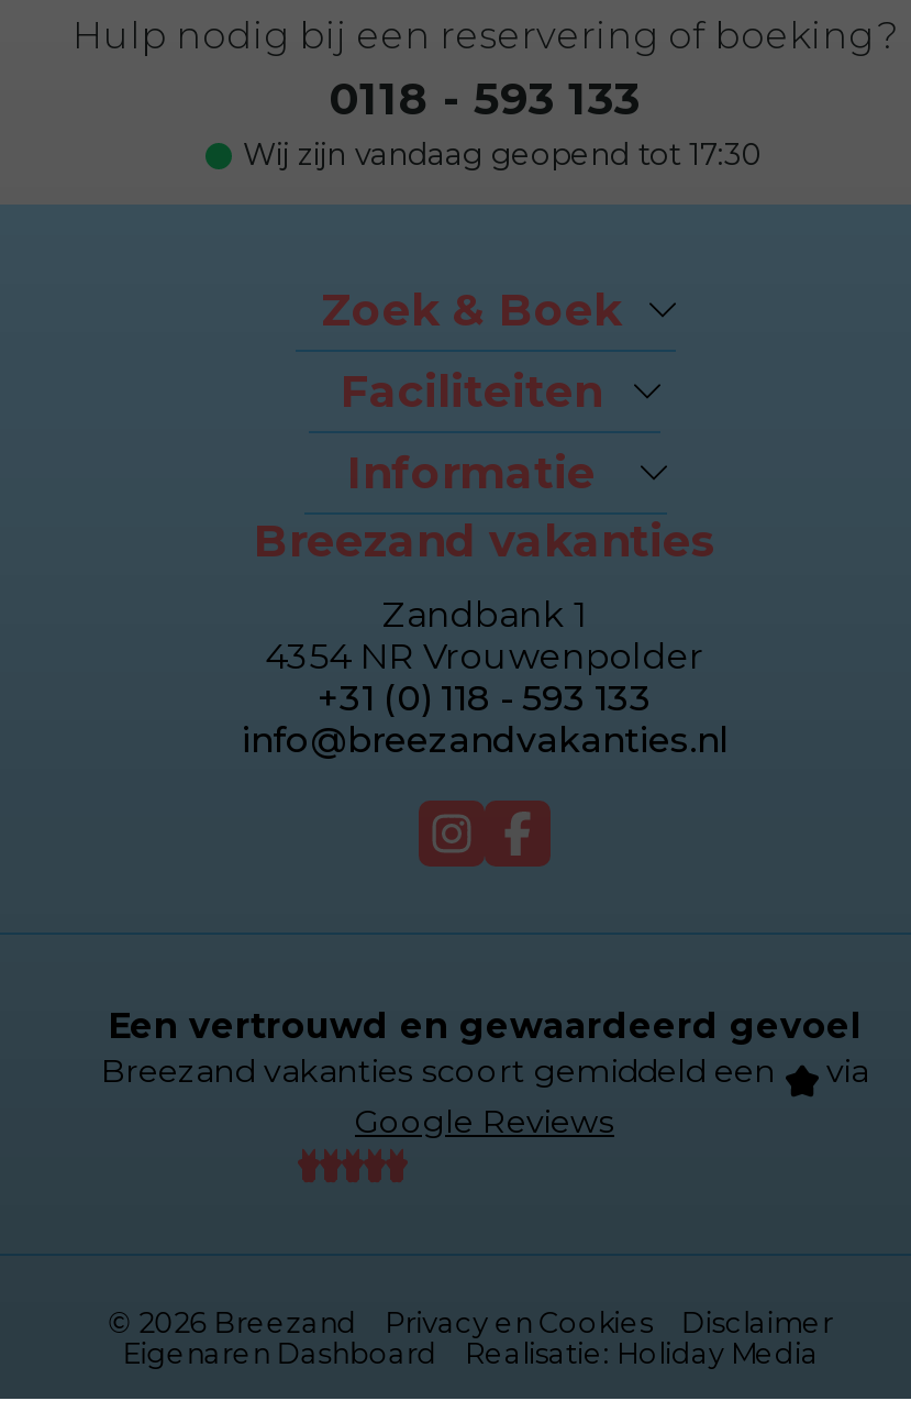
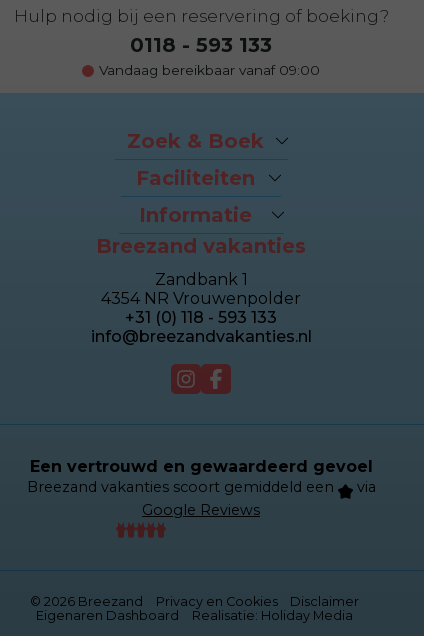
[243,136,764,171] Wij zijn vandaag geopend tot 17:30 -> [99,62,320,78] Vandaag bereikbaar vanaf 09:00

